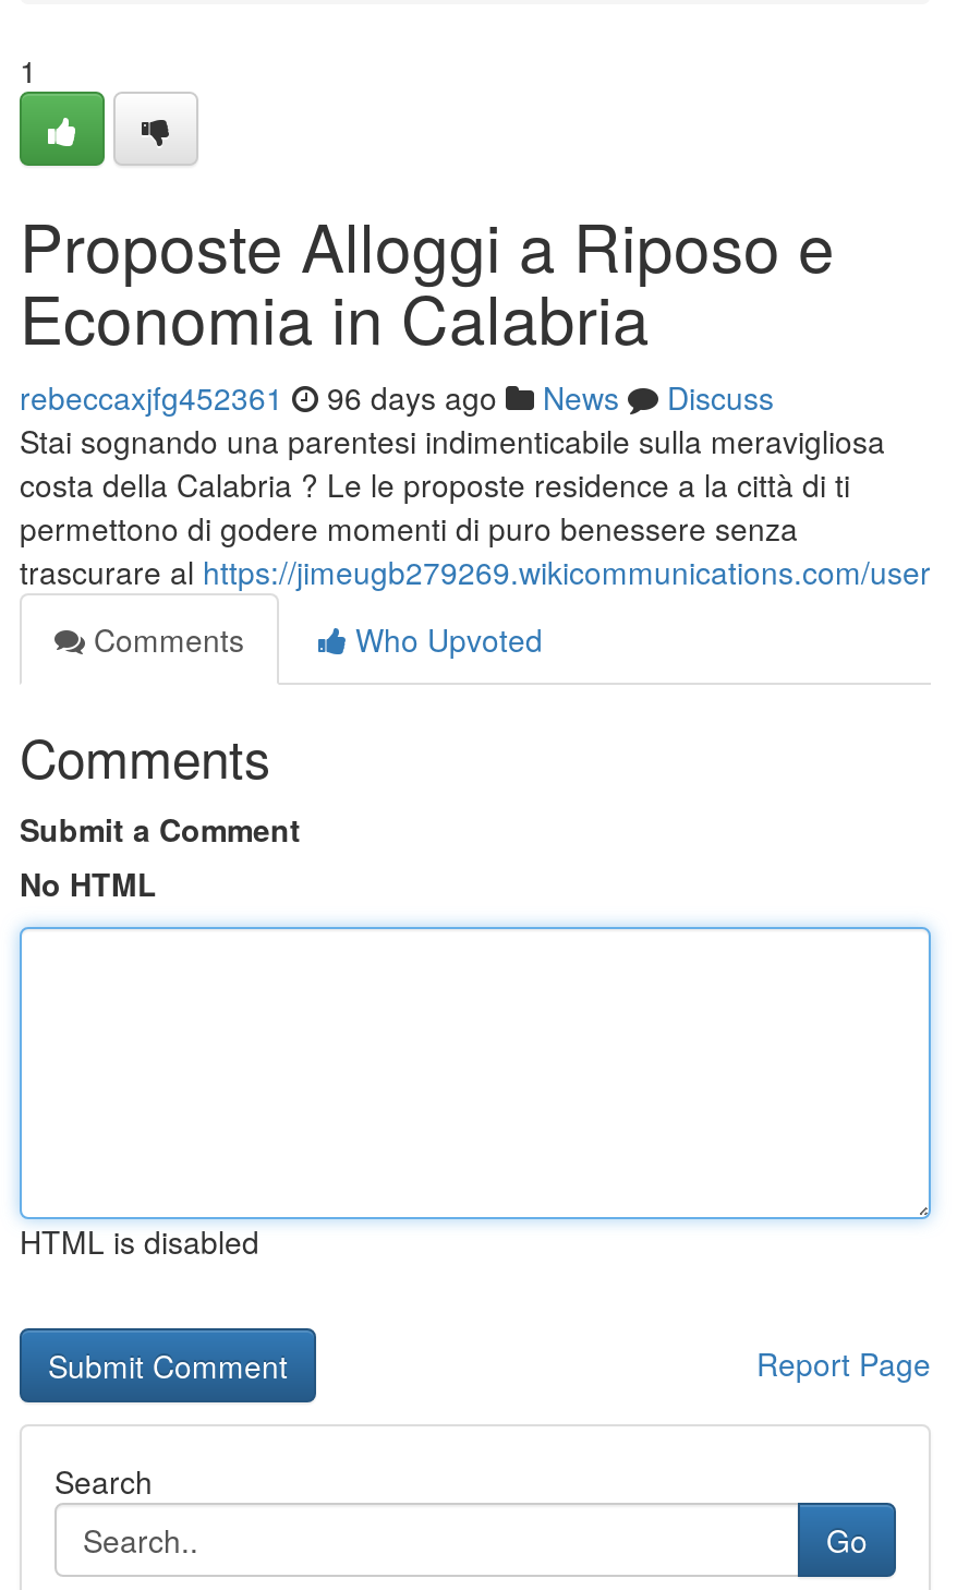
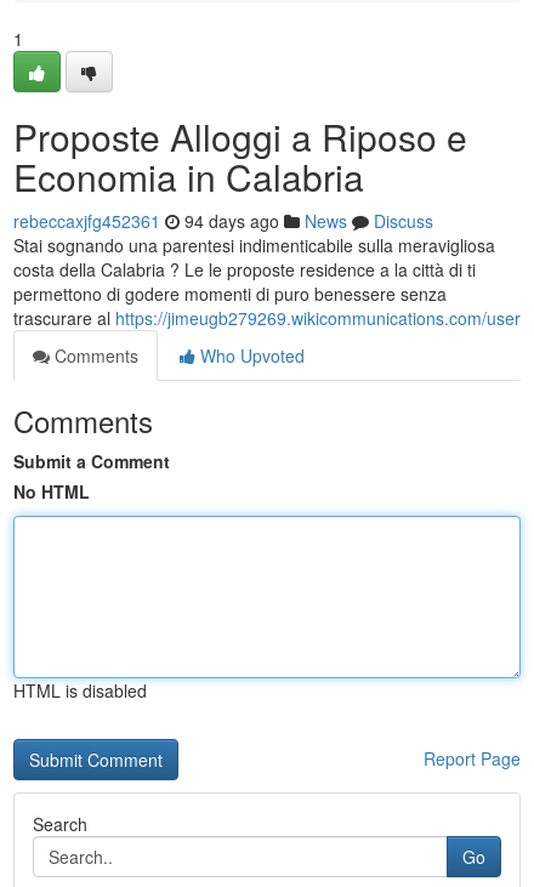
[20,375,774,419] rebeccaxjfg452361 96 days ago News Discuss -> [13,209,433,233] rebeccaxjfg452361 94 days ago News Discuss

